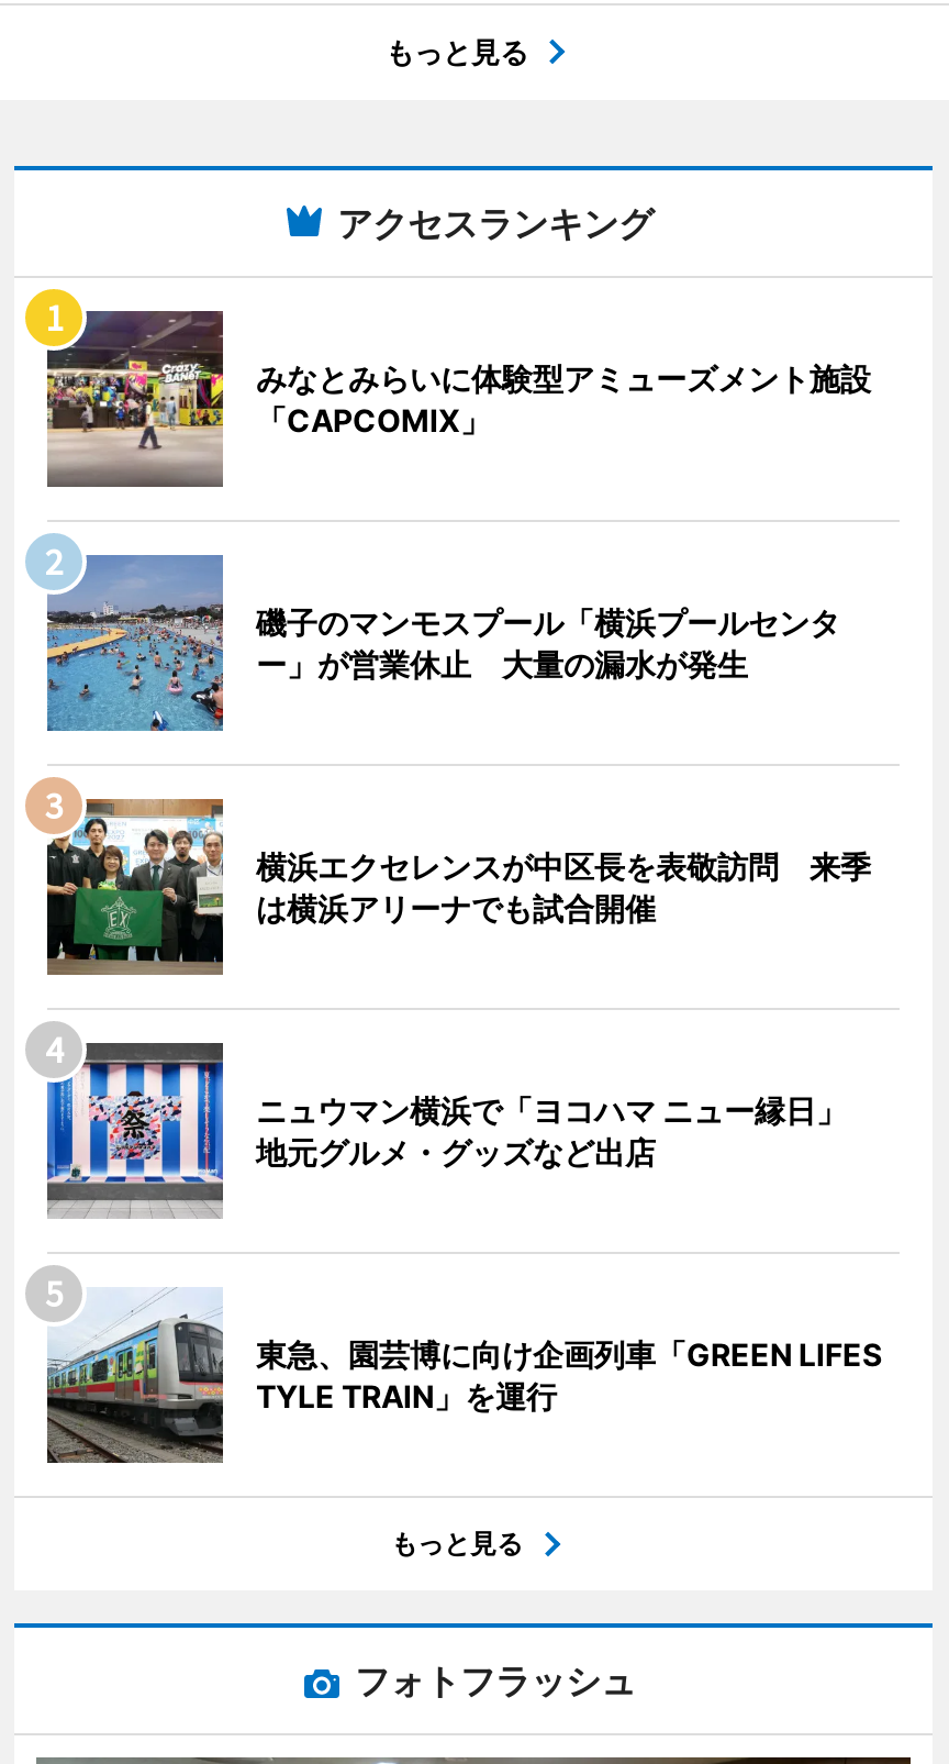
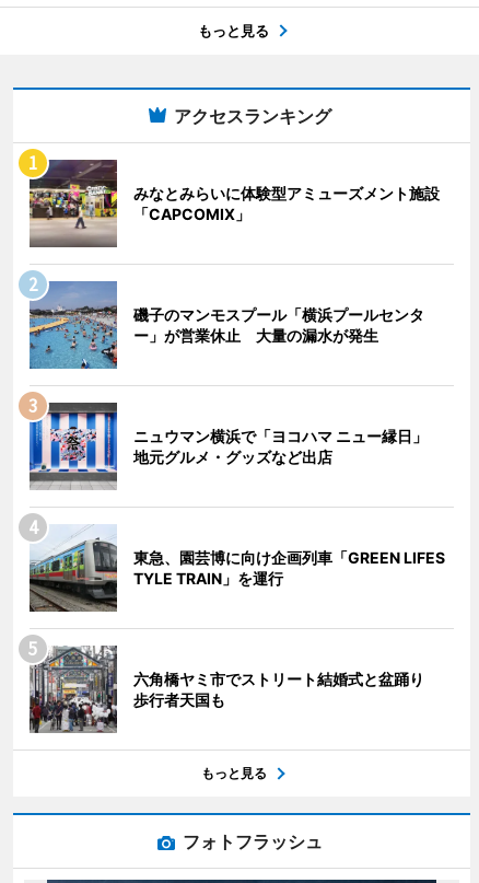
[45,797,871,975] [image] | 横浜エクセレンスが中区長を表敬訪問 来季 | は横浜アリーナでも試合開催 -> none
moved [36,1028,882,1414] -> [24,395,445,587]: [image] | ニュウマン横浜で「ヨコハマ ニュー縁日」 | 地元グルメ・グッズなど出店 | 東急、園芸博に向け企画列車「GREEN LIFES | TYLE TRAIN」を運行
none -> [30,644,440,733] [image] | 六角橋ヤミ市でストリート結婚式と盆踊り | 歩行者天国も

